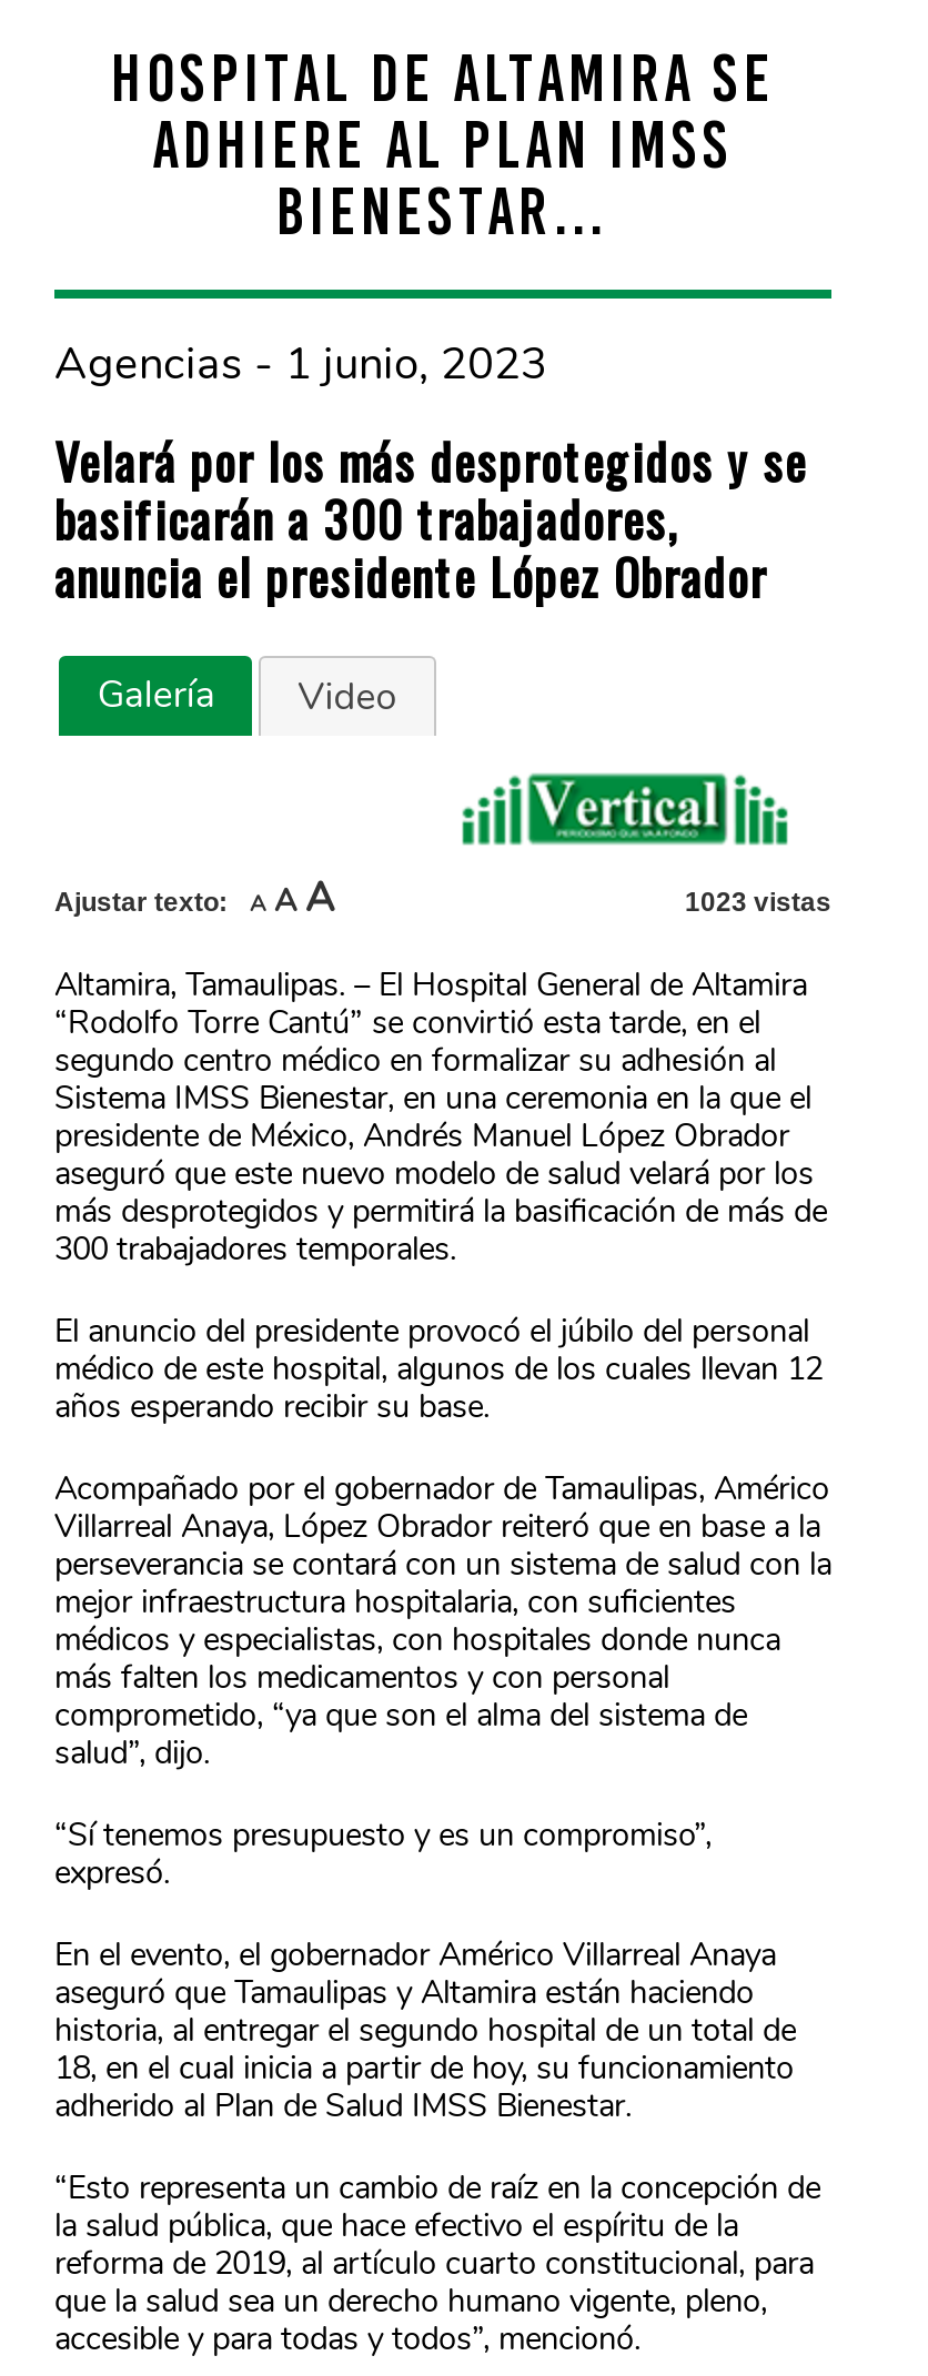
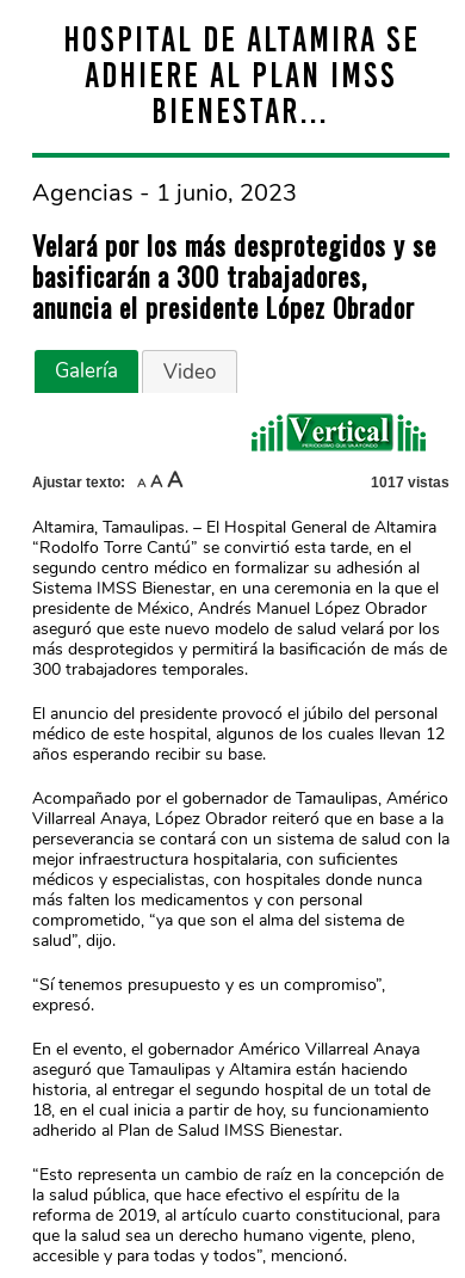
[685,886,831,917] 1023 vistas -> [371,474,449,491] 1017 vistas

